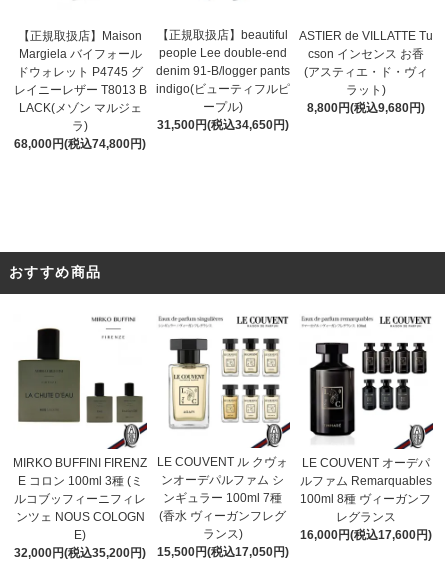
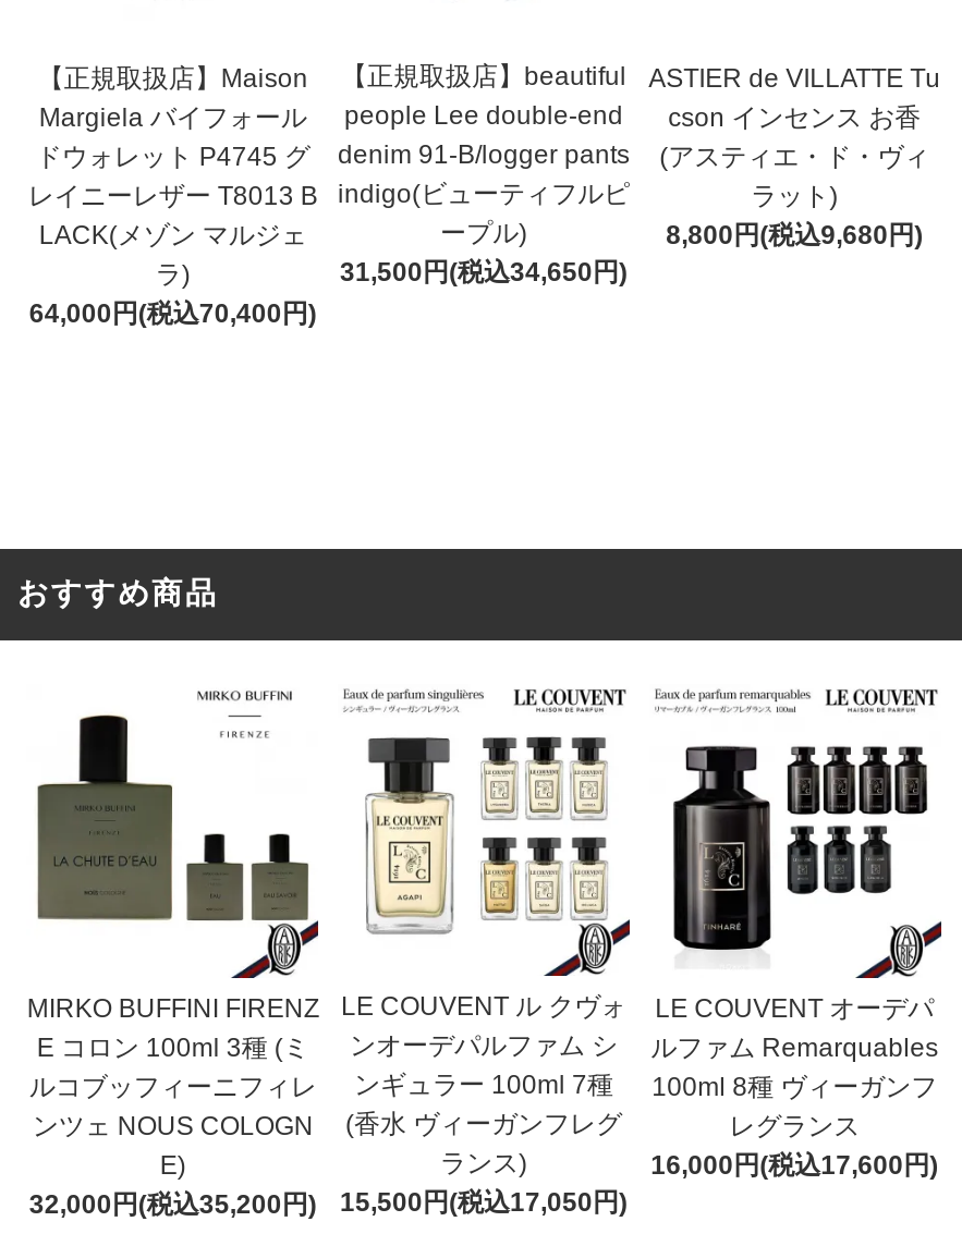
[14,137,146,151] 68,000円(税込74,800円) -> [29,298,317,329] 64,000円(税込70,400円)

